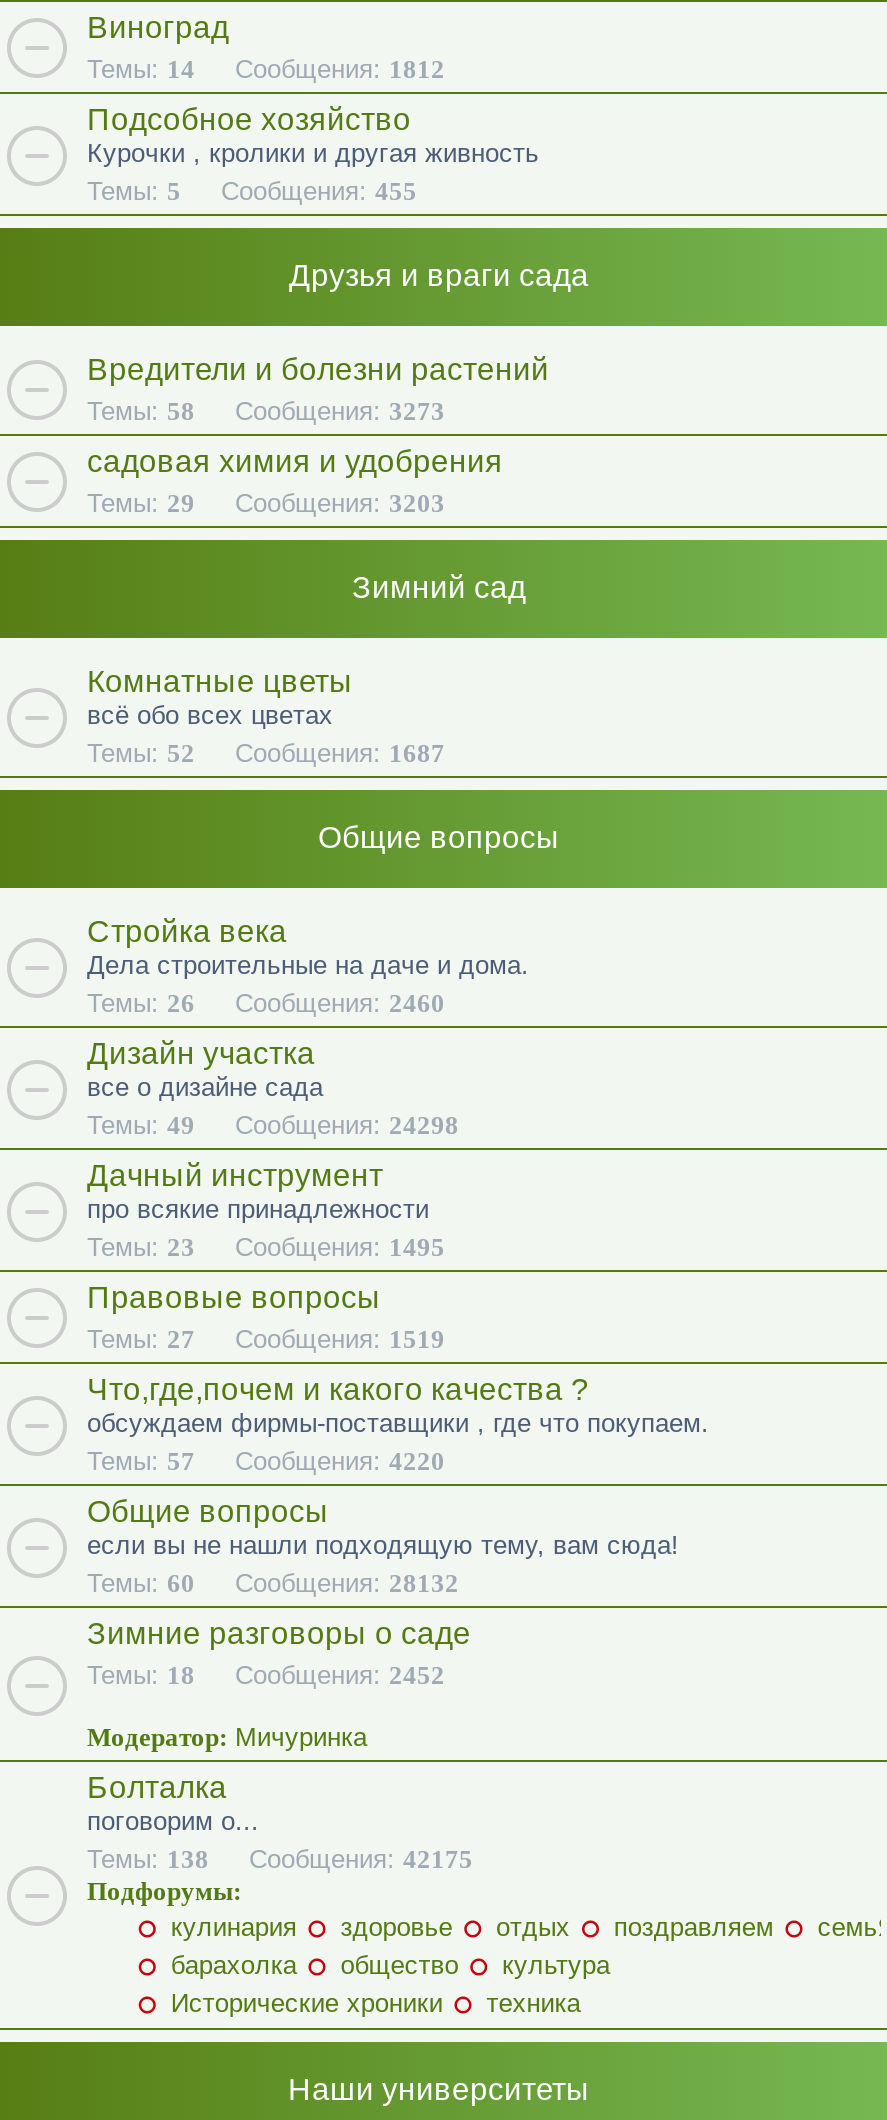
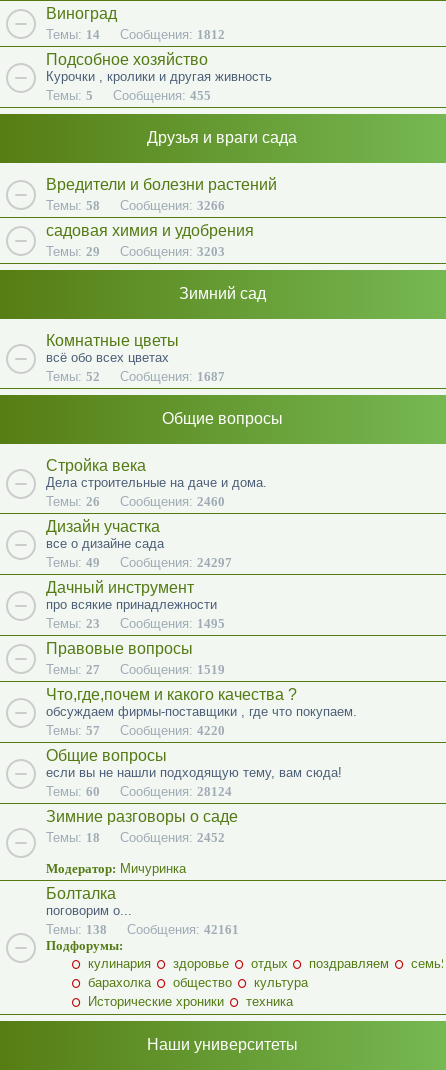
[87,397,445,427] Темы: 58 Сообщения: 3273 -> [46,198,225,213] Темы: 58 Сообщения: 3266
[87,1111,459,1141] Темы: 49 Сообщения: 24298 -> [46,555,232,570] Темы: 49 Сообщения: 24297
[87,1569,459,1599] Темы: 60 Сообщения: 28132 -> [46,784,232,799] Темы: 60 Сообщения: 28124
[87,1845,473,1875] Темы: 138 Сообщения: 42175 -> [46,922,239,937] Темы: 138 Сообщения: 42161

